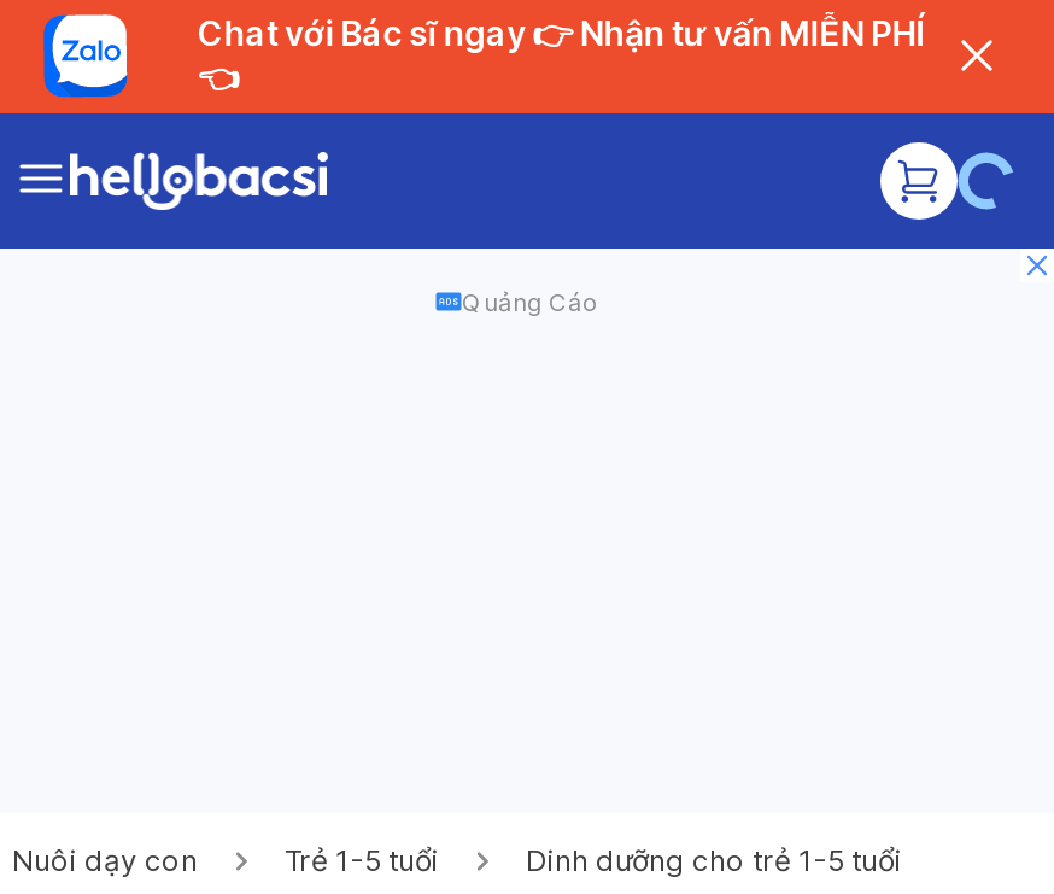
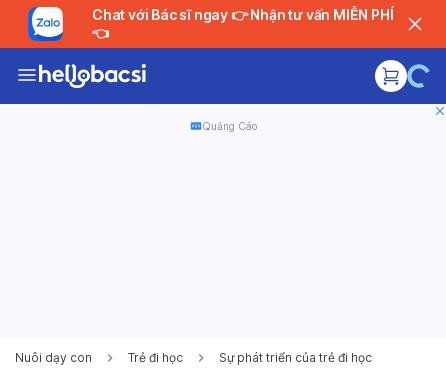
[285,842,902,878] Trẻ 1-5 tuổi | Dinh dưỡng cho trẻ 1-5 tuổi -> [128,350,372,365] Trẻ đi học | Sự phát triển của trẻ đi học

